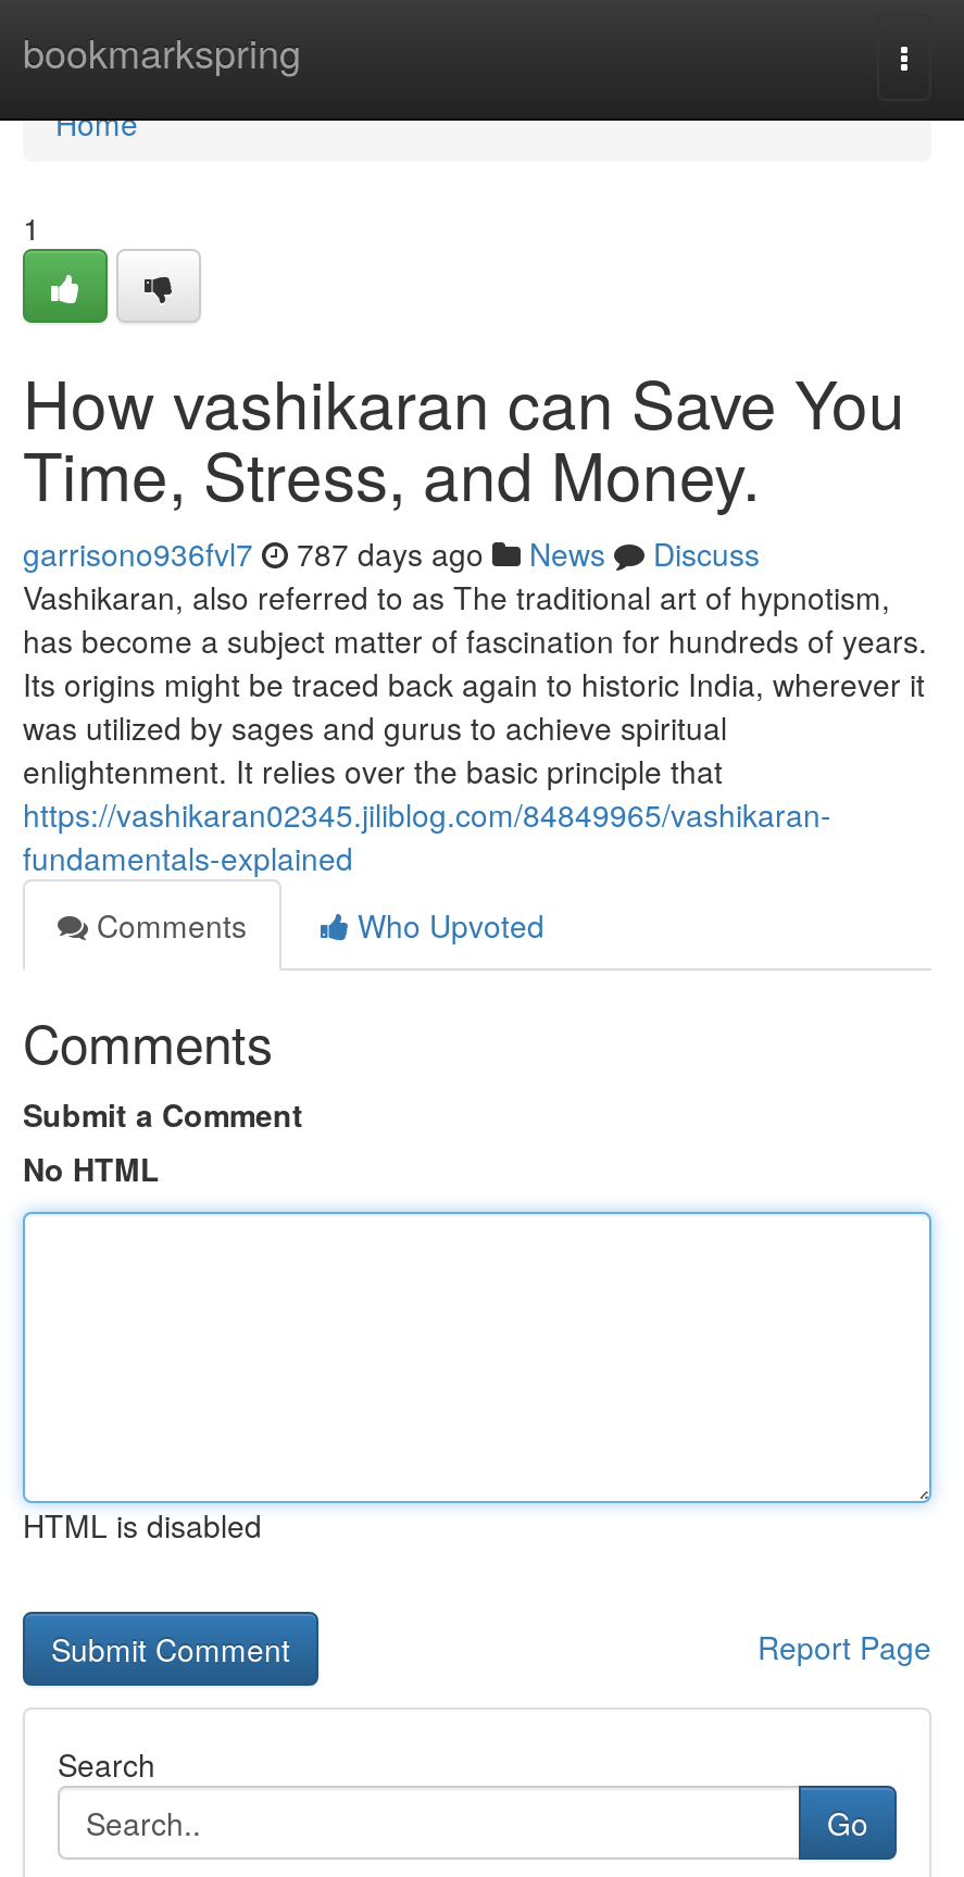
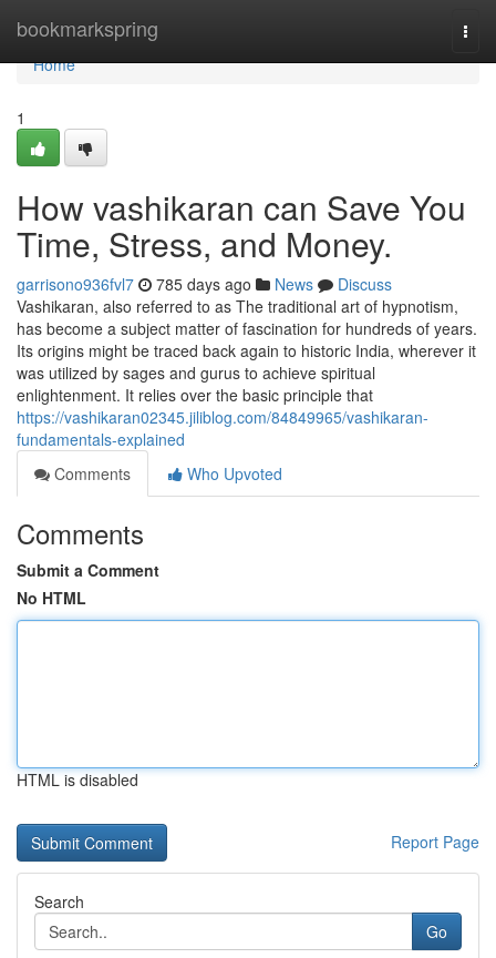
[23,531,760,575] garrisono936fvl7 787 days ago News Discuss -> [17,273,392,295] garrisono936fvl7 785 days ago News Discuss

